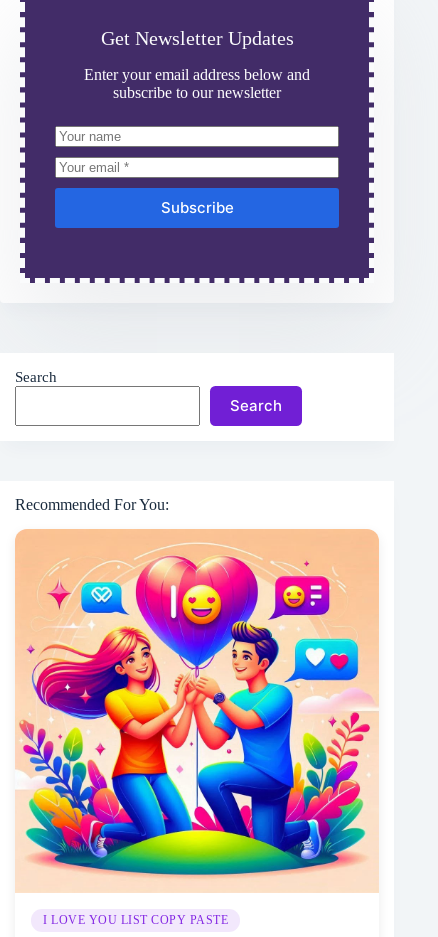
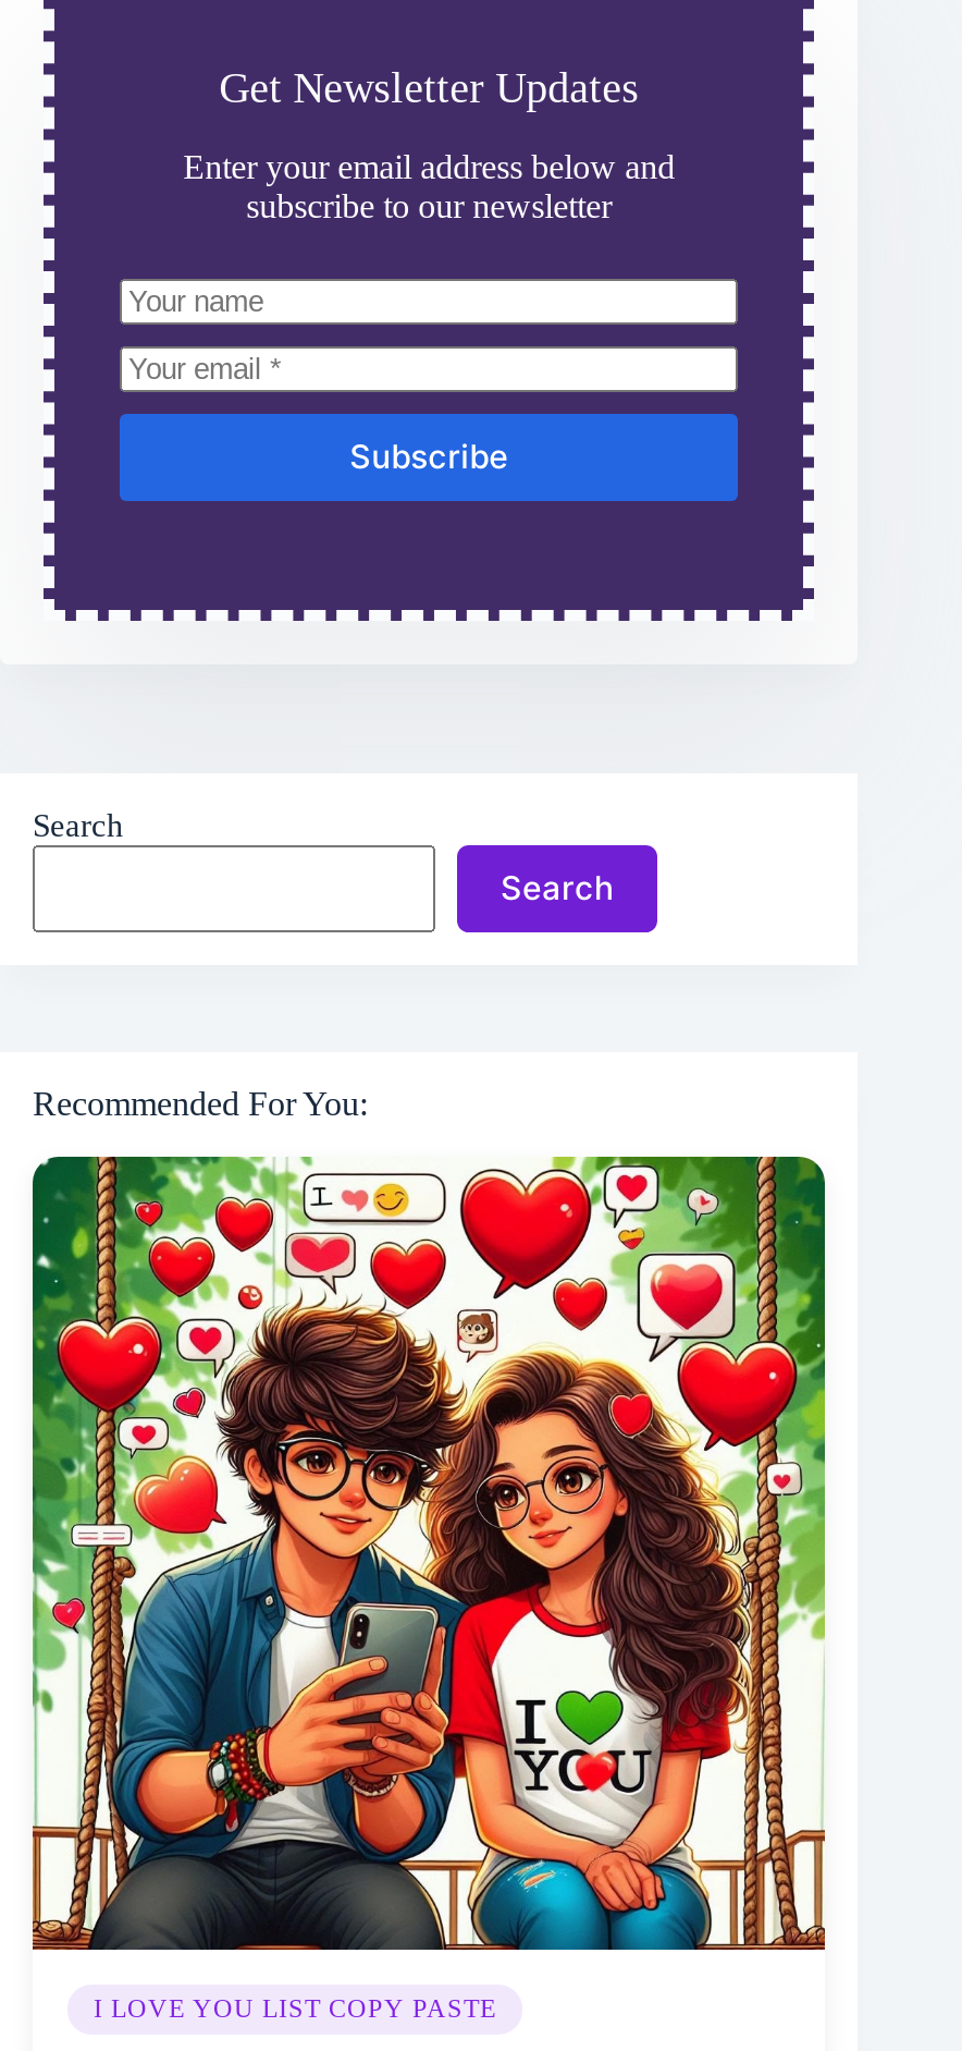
[15,529,379,893] [image] -> [30,1155,827,1952] [image]

